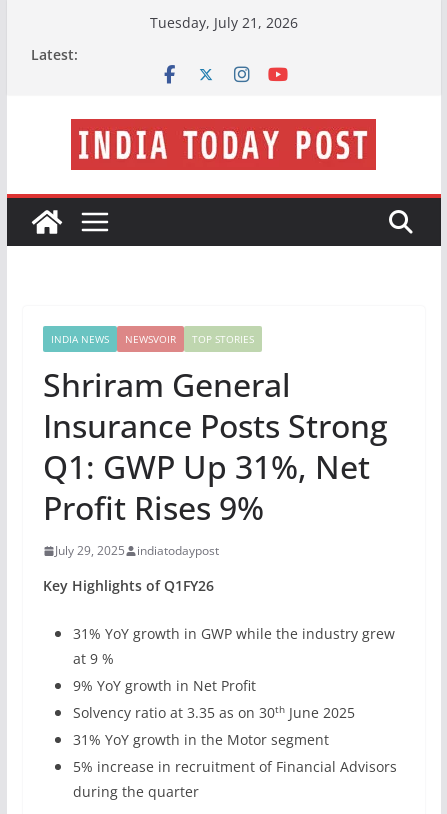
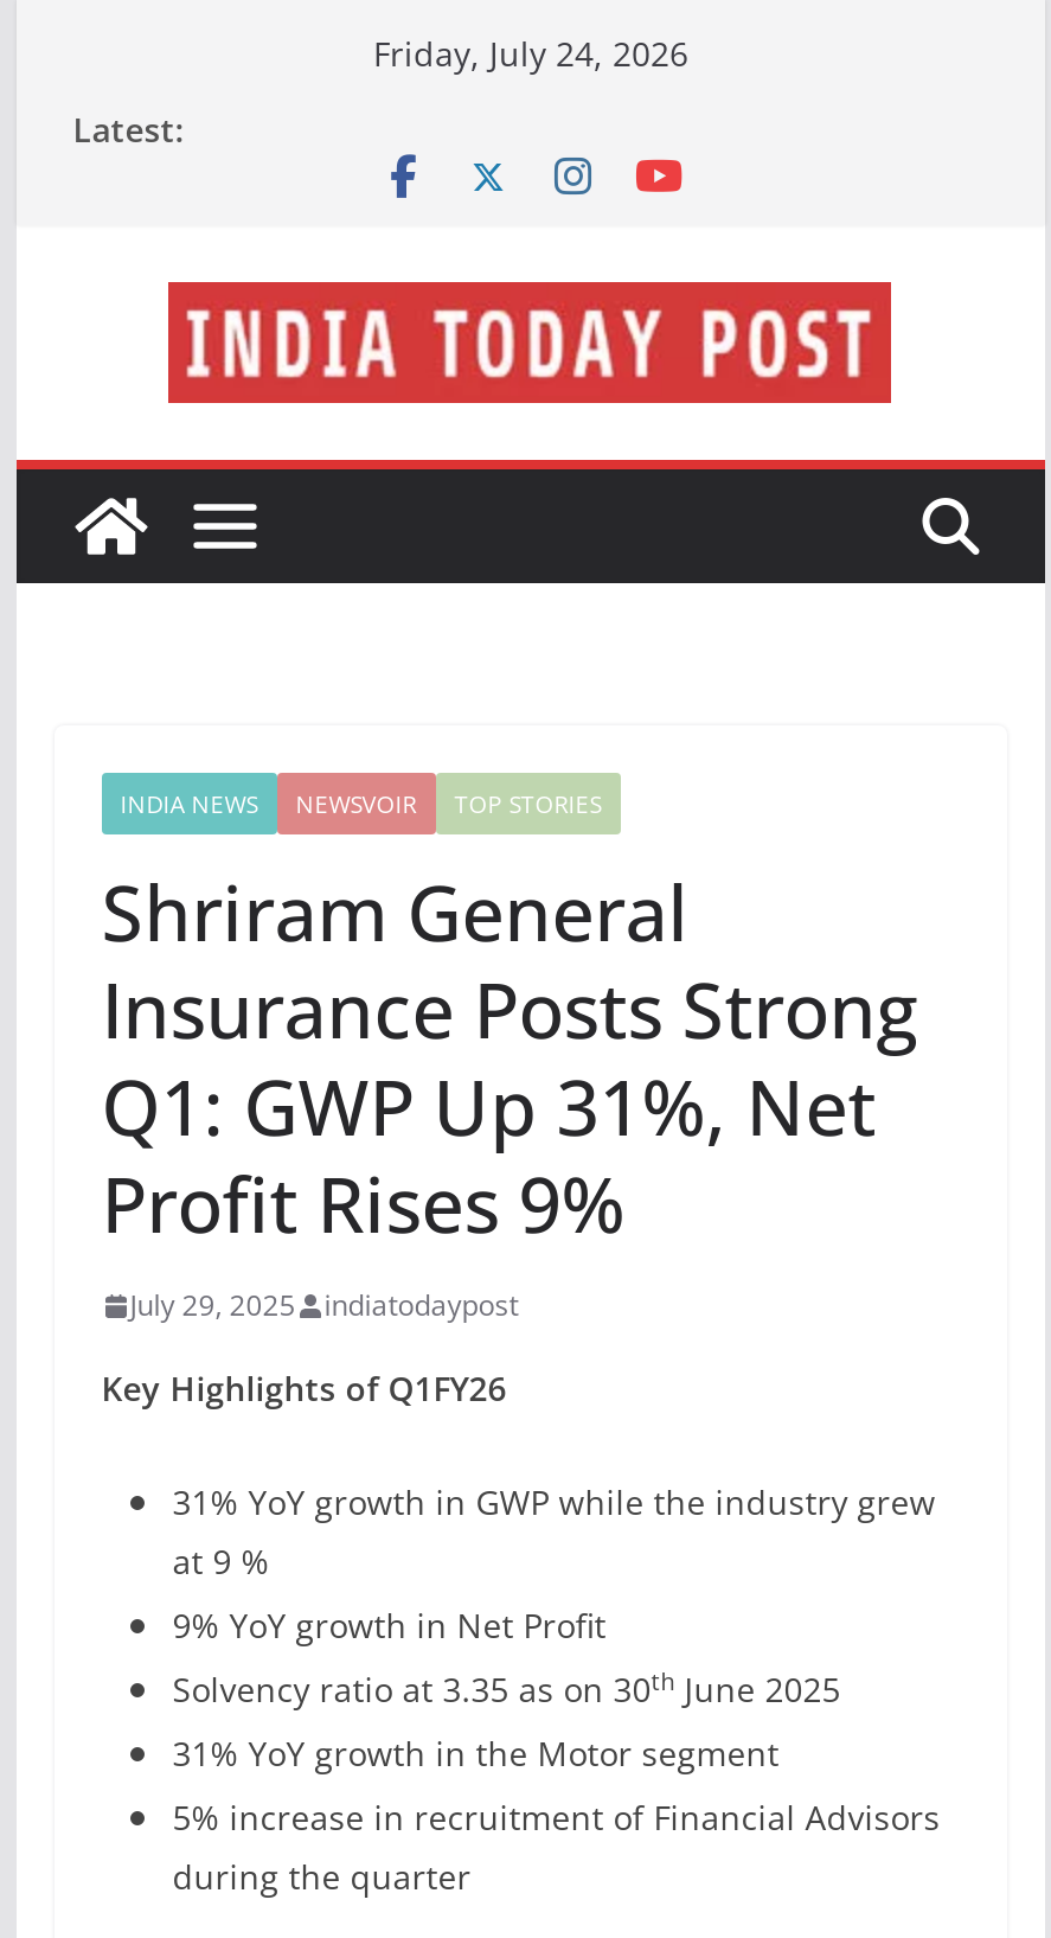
[150,13,298,32] Tuesday, July 21, 2026 -> [373,31,688,76] Friday, July 24, 2026

